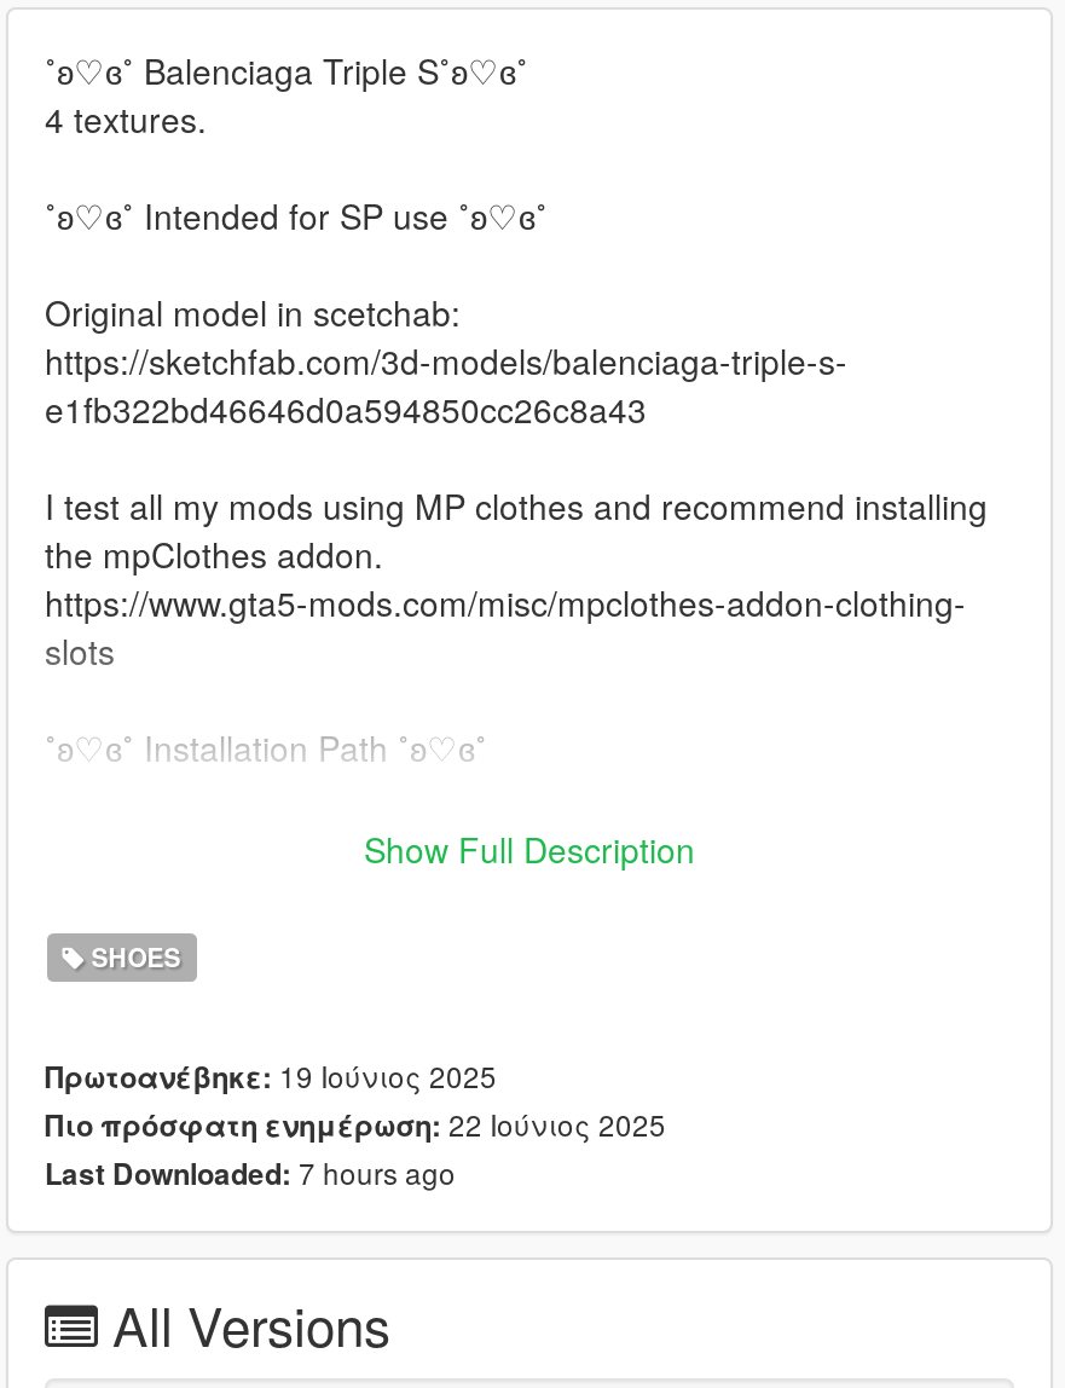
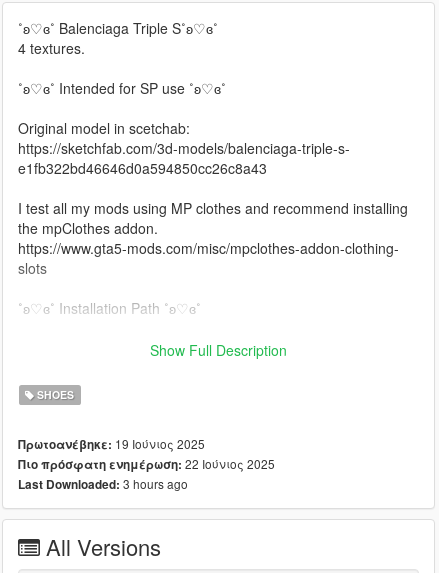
[45,1151,456,1194] Last Downloaded: 7 hours ago -> [18,475,188,493] Last Downloaded: 3 hours ago

